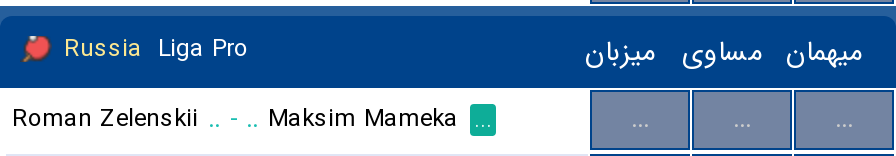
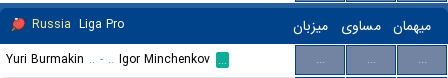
[12,100,492,138] Roman Zelenskii .. - .. Maksim Mameka ... -> [6,50,227,69] Yuri Burmakin .. - .. Igor Minchenkov ...

